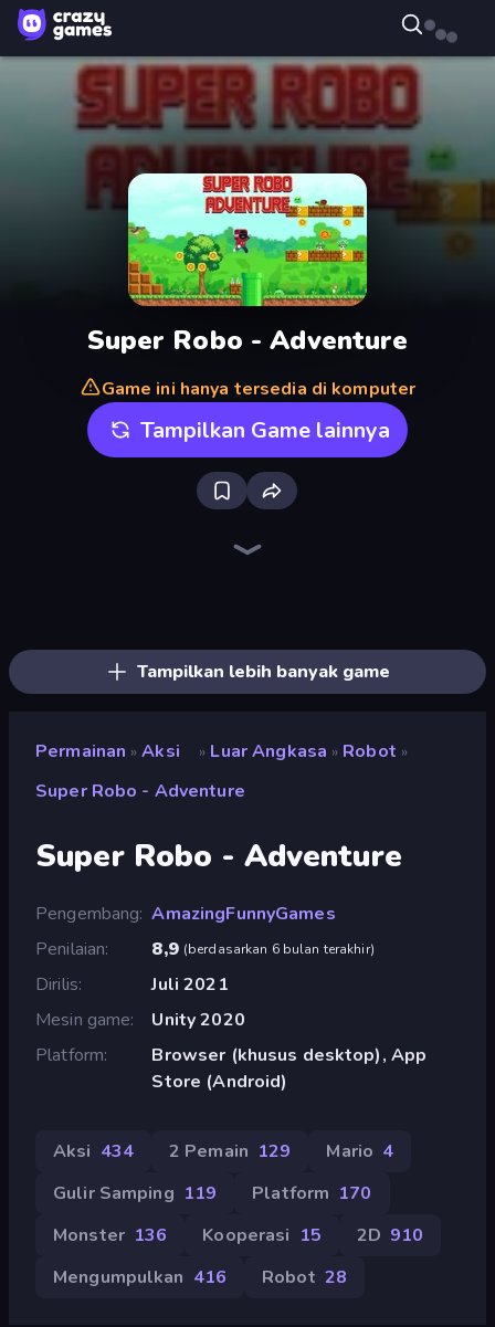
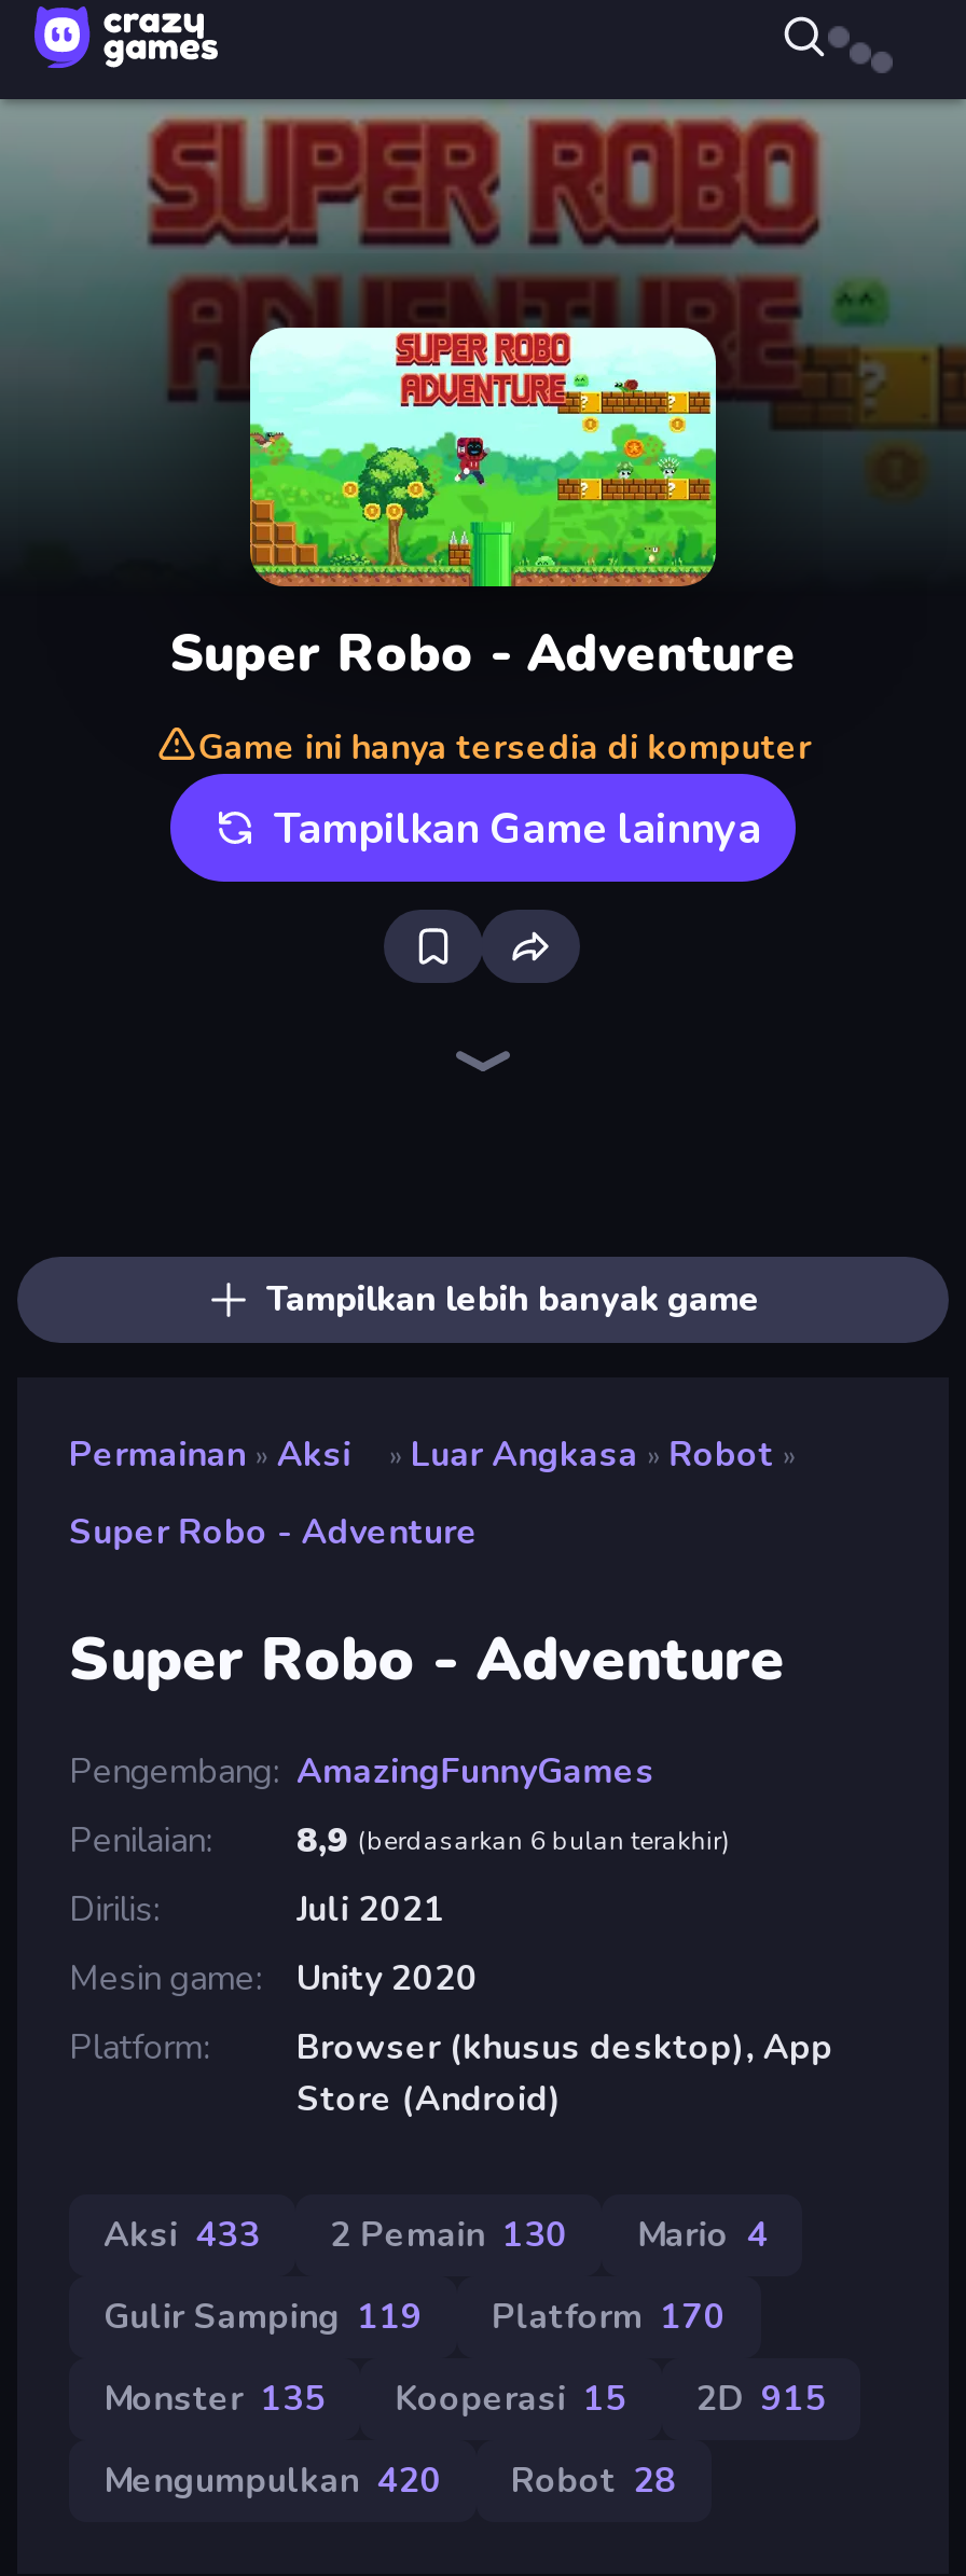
[53,1139,134,1163] Aksi 434 -> [103,2211,261,2259] Aksi 433
[169,1139,291,1163] 2 Pemain 129 -> [330,2211,568,2259] 2 Pemain 130
[53,1223,167,1247] Monster 136 -> [103,2375,326,2423] Monster 135
[357,1223,424,1247] 2D 910 -> [696,2375,827,2423] 2D 915
[53,1265,227,1289] Mengumpulkan 416 -> [103,2457,442,2504] Mengumpulkan 420

